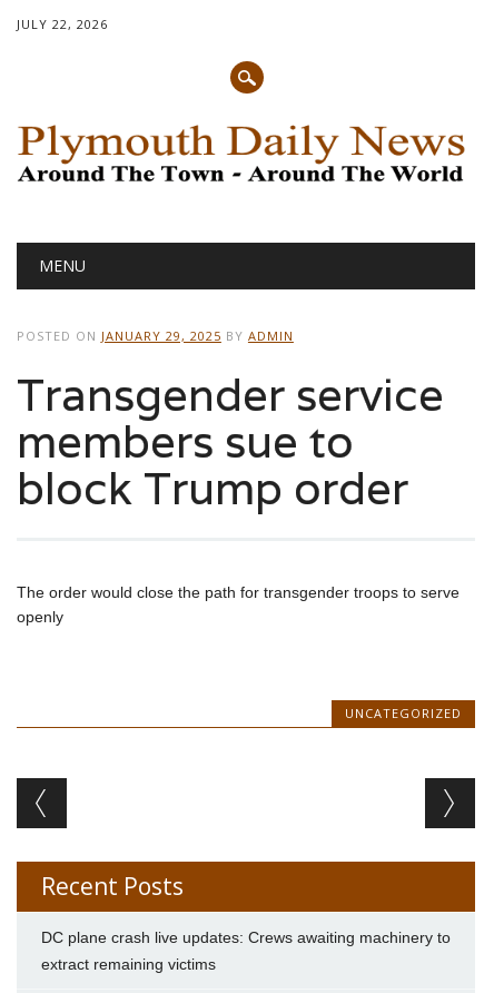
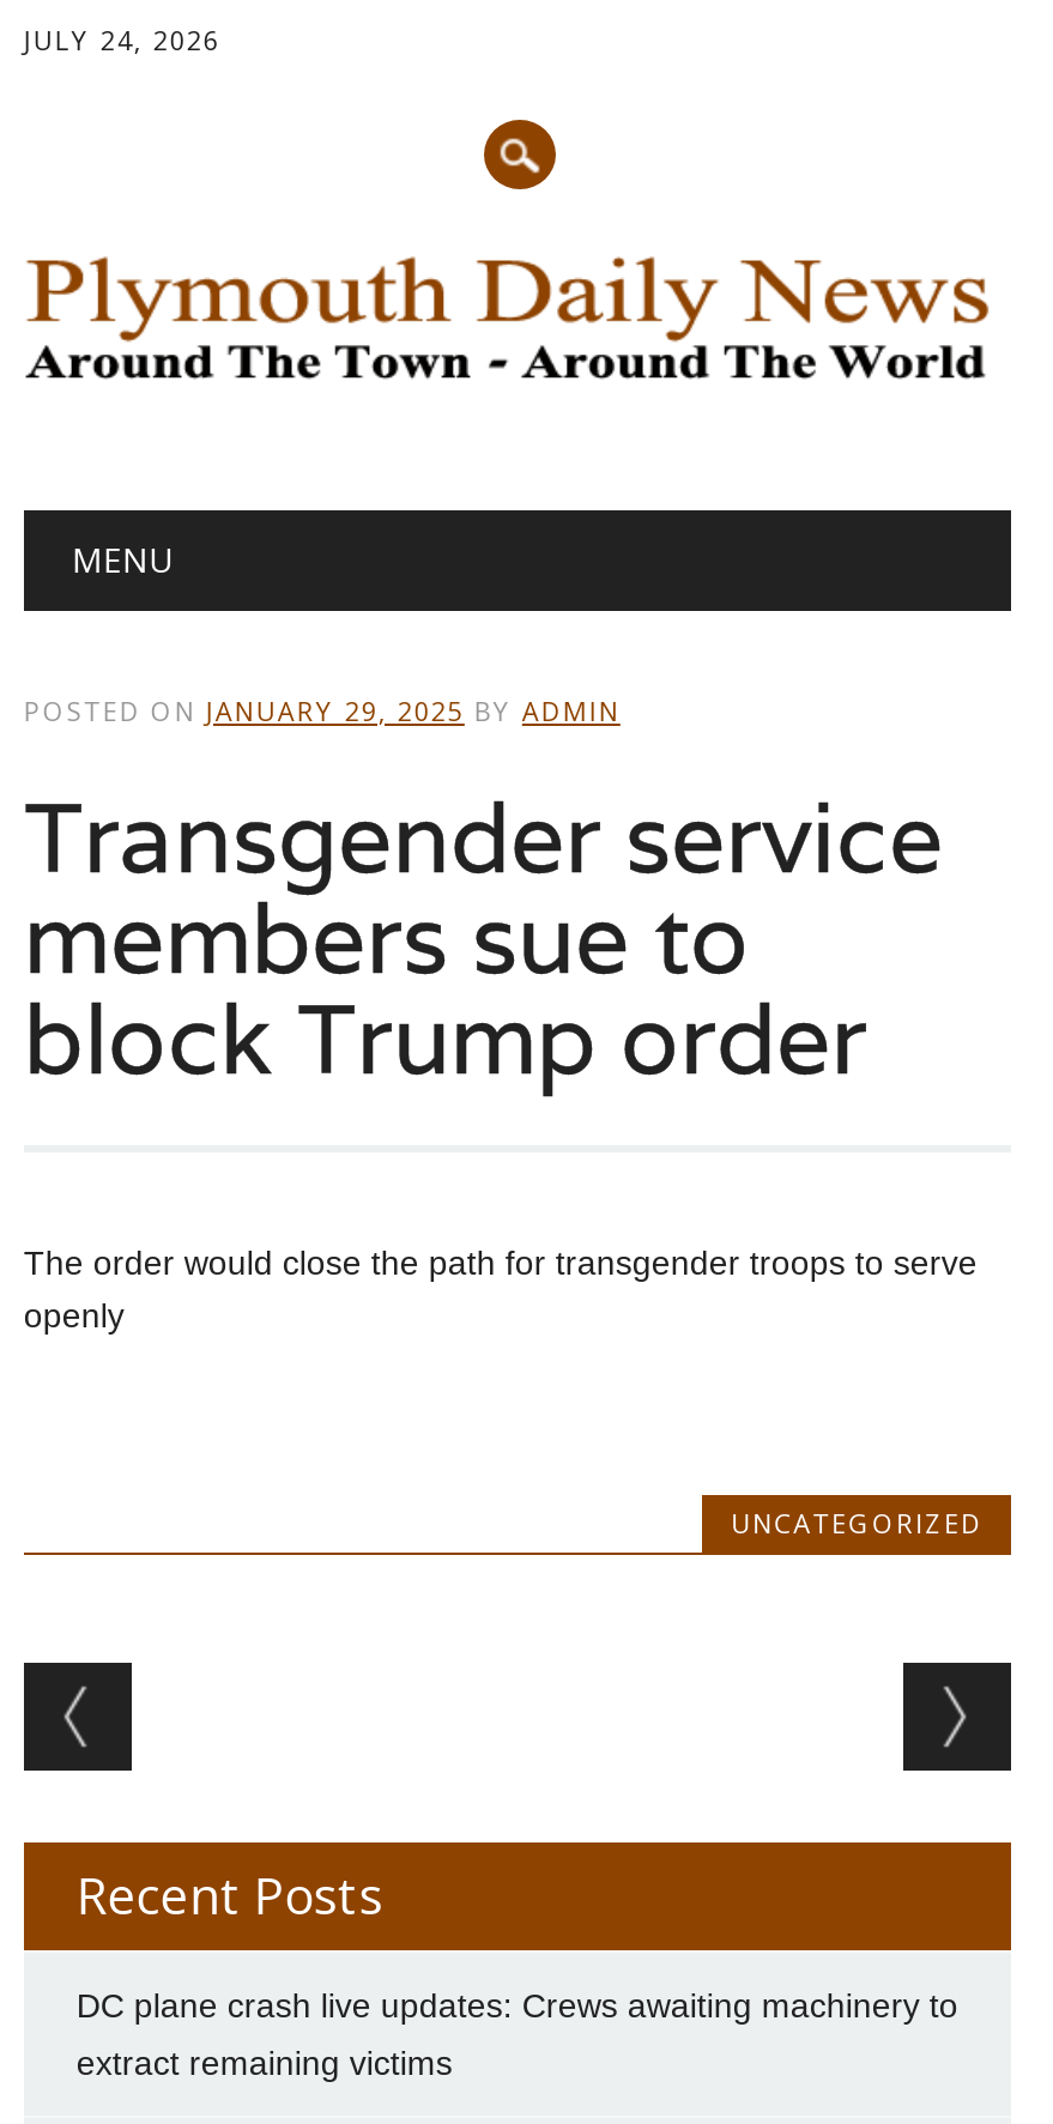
[17,16,108,32] JULY 22, 2026 -> [24,22,220,58] JULY 24, 2026

